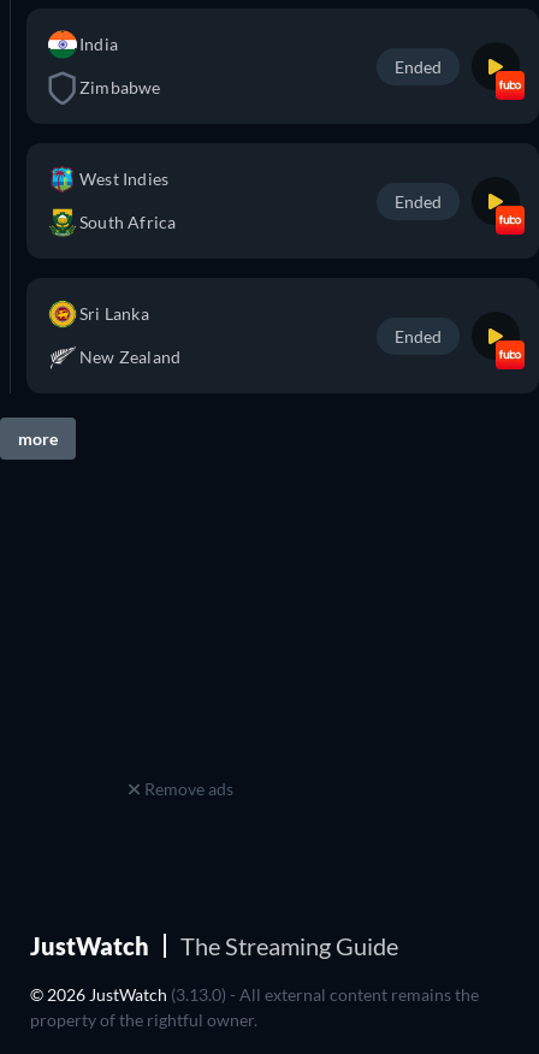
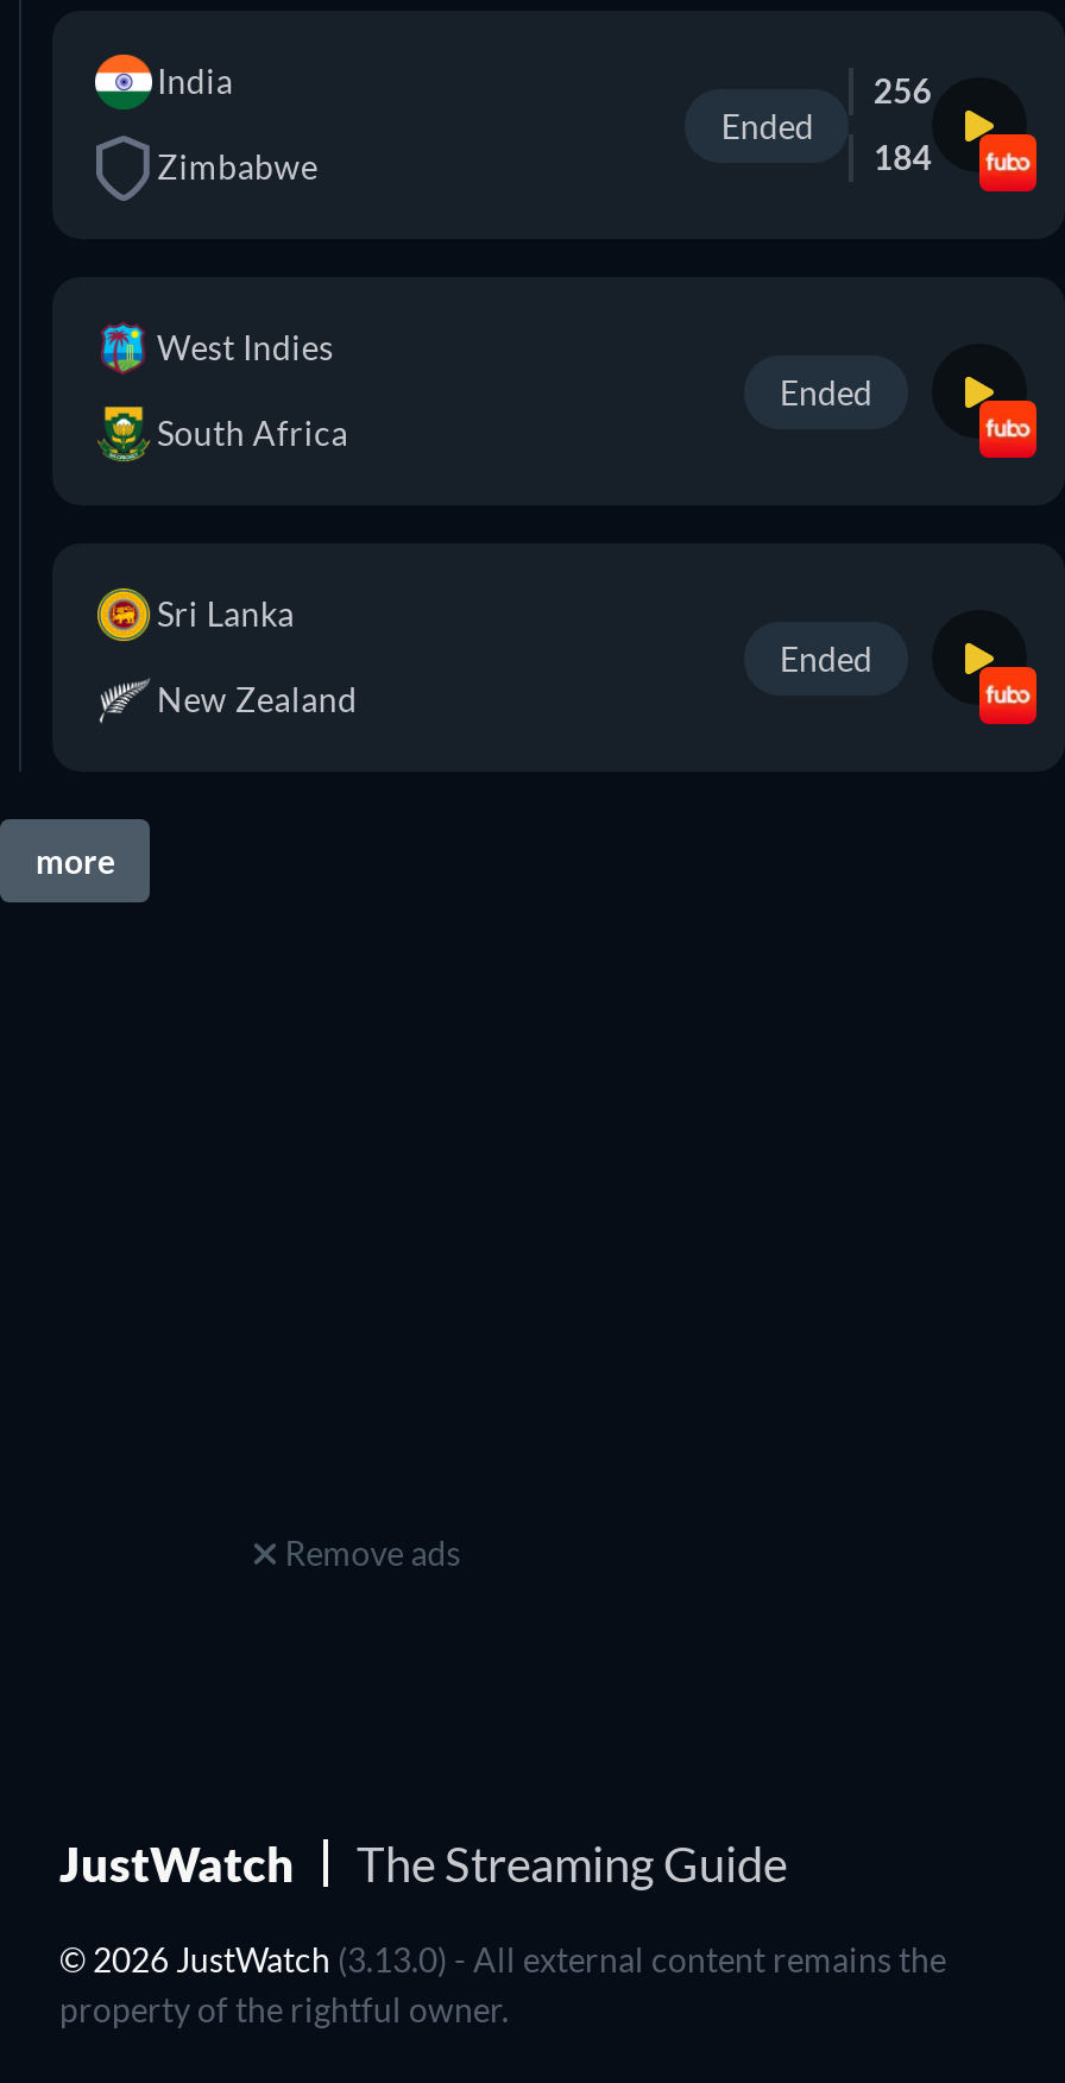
none -> [873,70,932,177] 256 | 184

